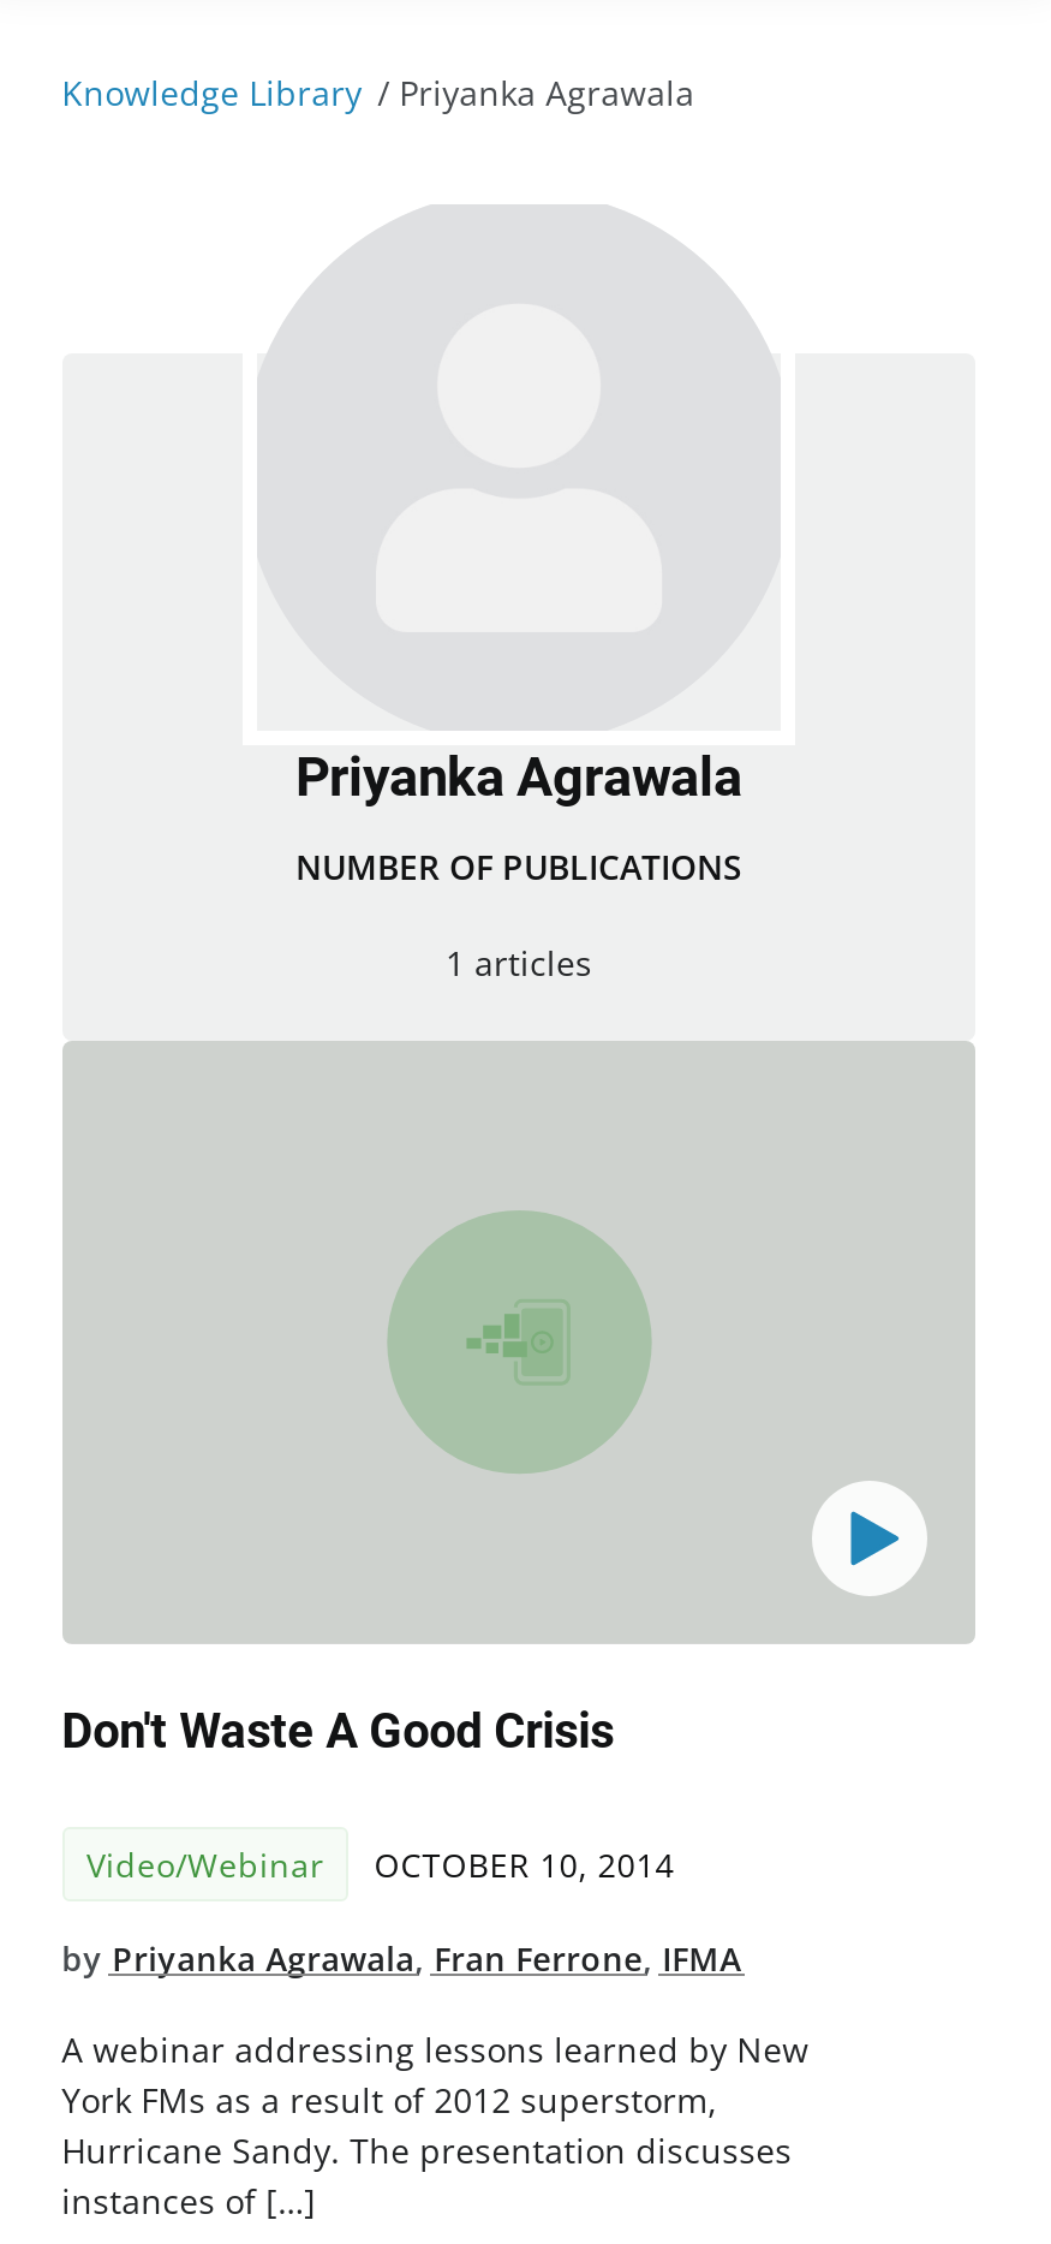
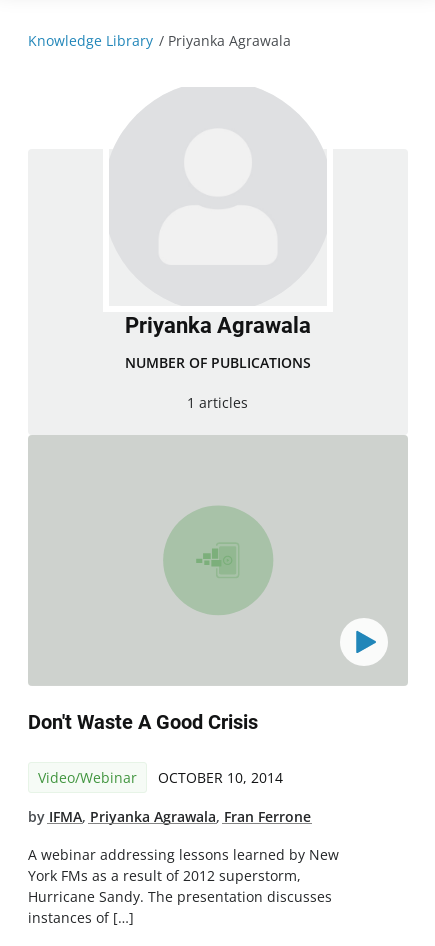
[61,1935,741,1980] by Priyanka Agrawala, Fran Ferrone, IFMA -> [28,807,311,826] by IFMA, Priyanka Agrawala, Fran Ferrone

